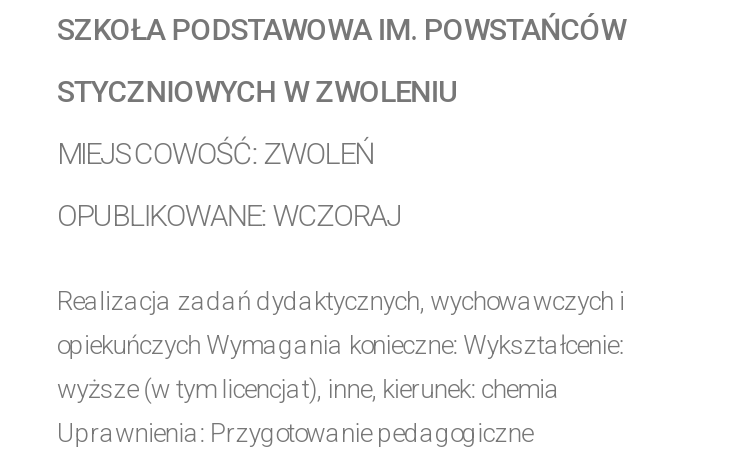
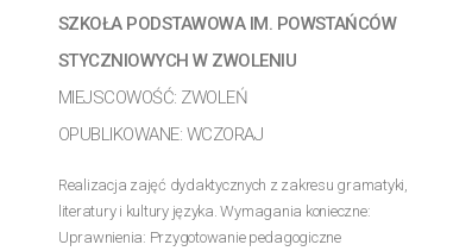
[57,286,625,404] Realizacja zadań dydaktycznych, wychowawczych i | opiekuńczych Wymagania konieczne: Wykształcenie: | wyższe (w tym licencjat), inne, kierunek: chemia -> [58,176,408,220] Realizacja zajęć dydaktycznych z zakresu gramatyki, | literatury i kultury języka. Wymagania konieczne:

